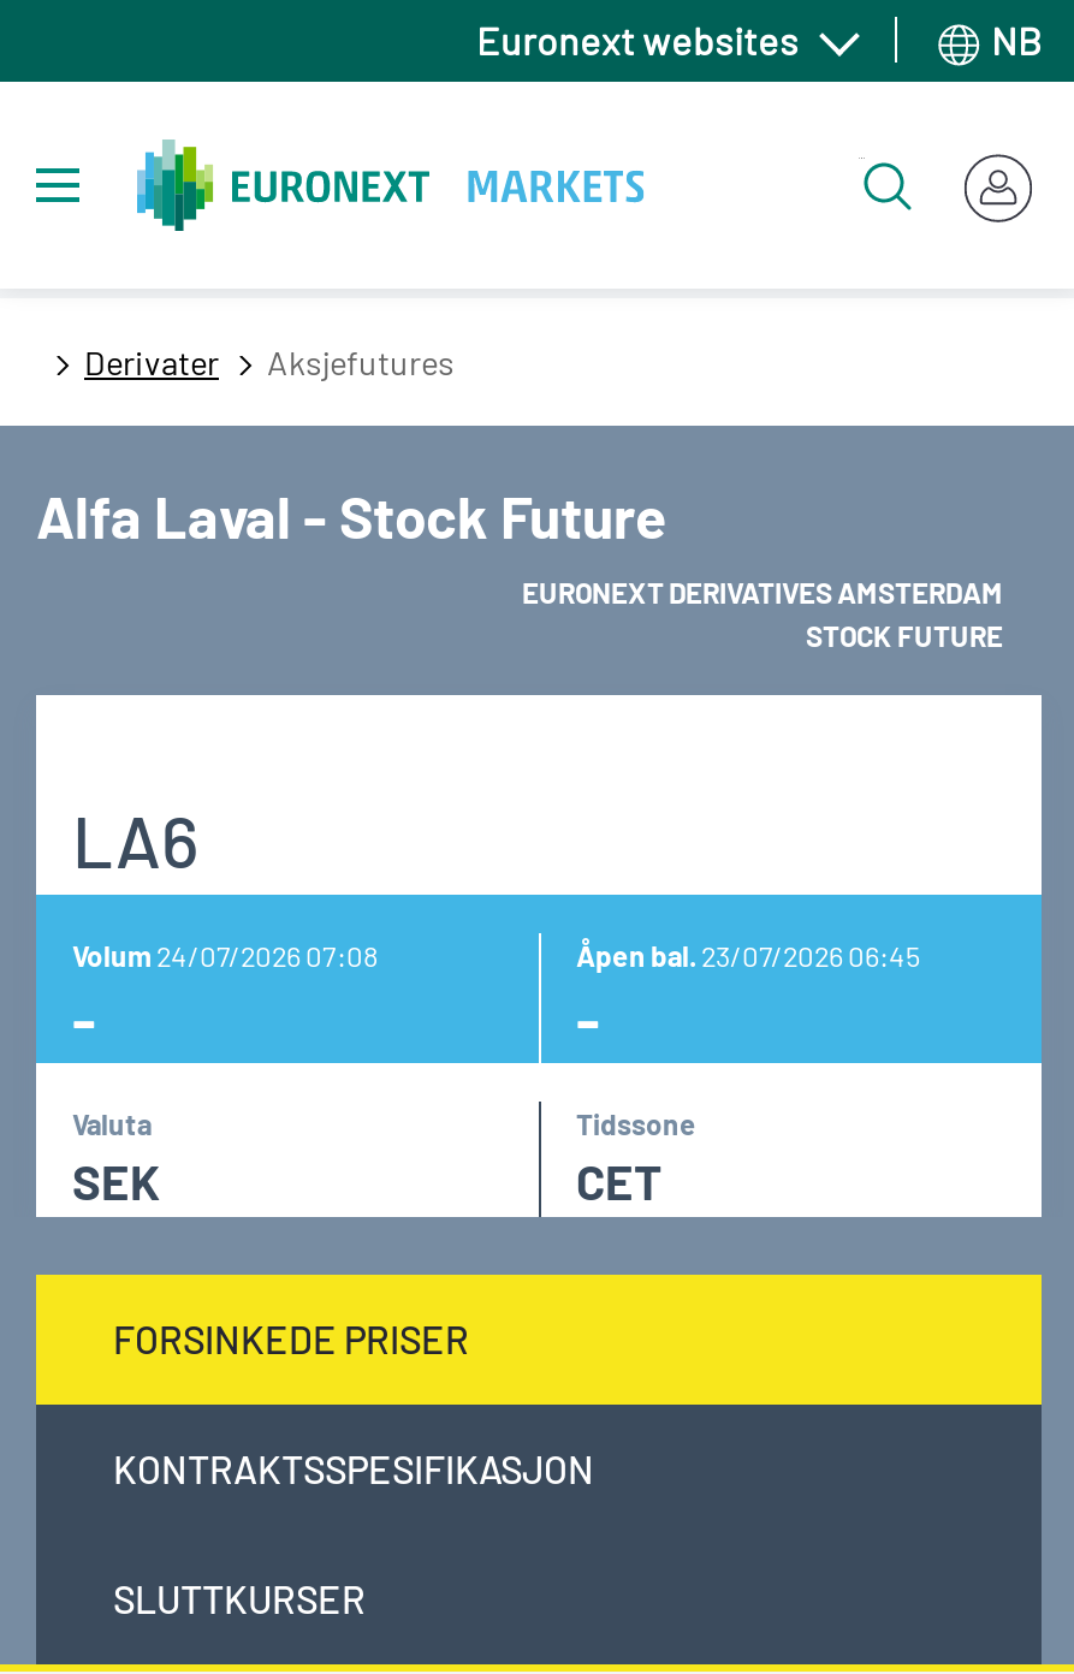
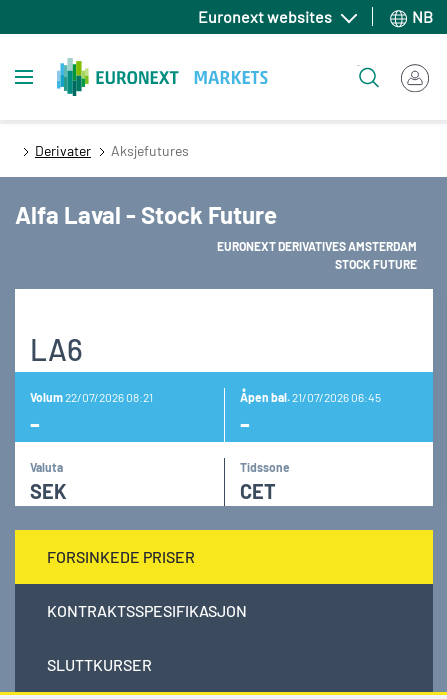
[72,938,378,972] Volum 24/07/2026 07:08 -> [30,390,153,404] Volum 22/07/2026 08:21
[576,938,920,972] Åpen bal. 23/07/2026 06:45 -> [239,390,380,404] Åpen bal. 21/07/2026 06:45

